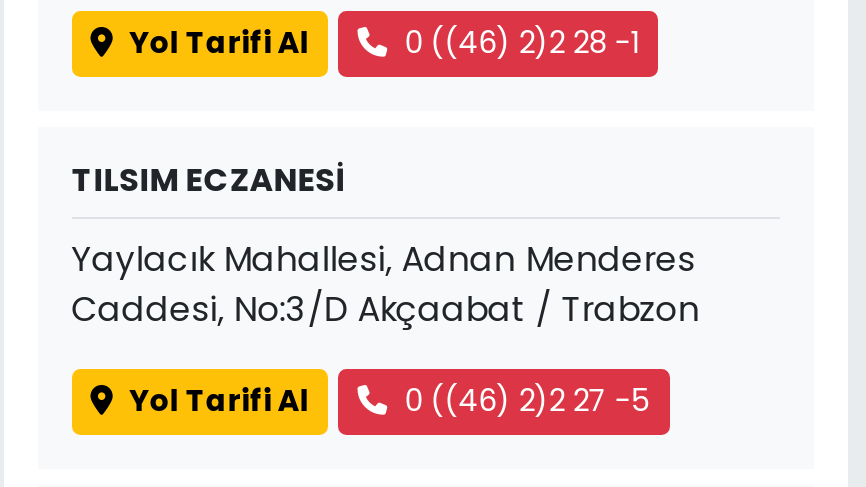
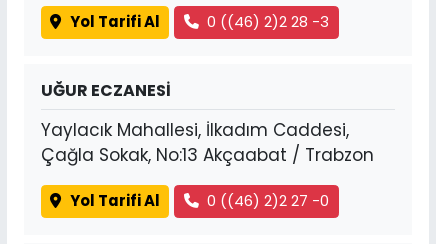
[404,22,638,64] 0 ((46) 2)2 28 -1 -> [207,11,329,32] 0 ((46) 2)2 28 -3
[72,157,346,203] TILSIM ECZANESİ -> [41,79,171,102] UĞUR ECZANESİ
[72,235,700,333] Yaylacık Mahallesi, Adnan Menderes | Caddesi, No:3/D Akçaabat / Trabzon -> [41,118,374,167] Yaylacık Mahallesi, İlkadım Caddesi, | Çağla Sokak, No:13 Akçaabat / Trabzon
[404,380,650,422] 0 ((46) 2)2 27 -5 -> [207,190,329,211] 0 ((46) 2)2 27 -0

